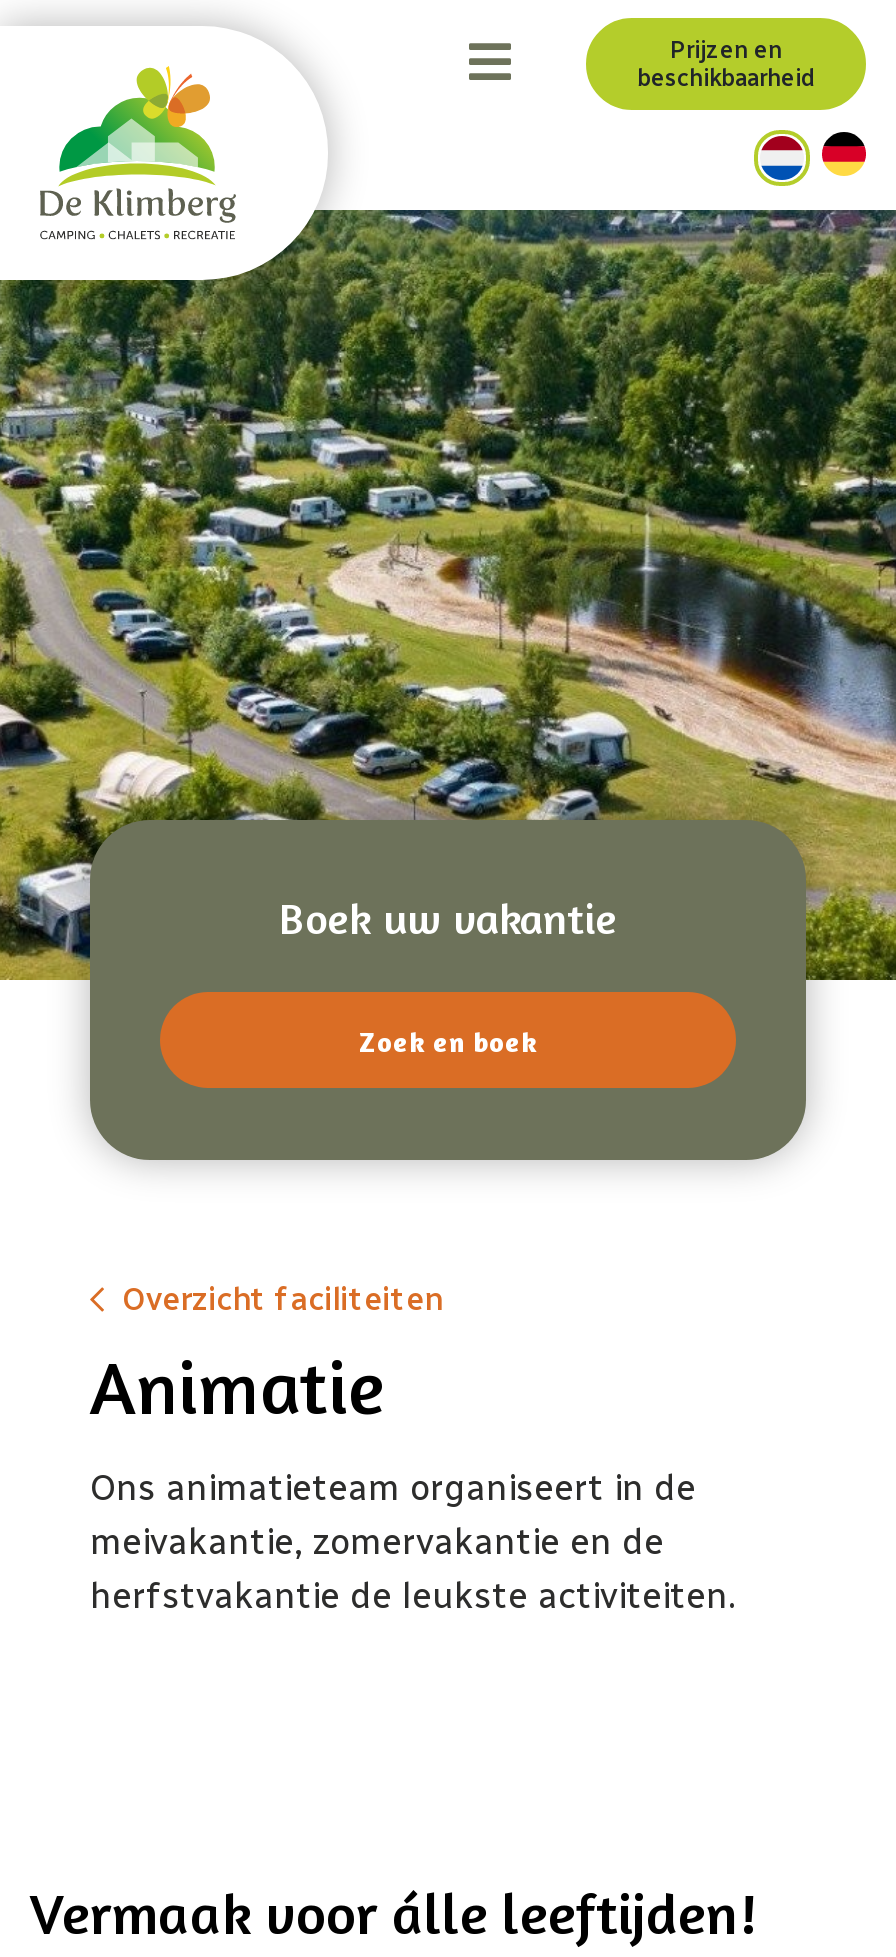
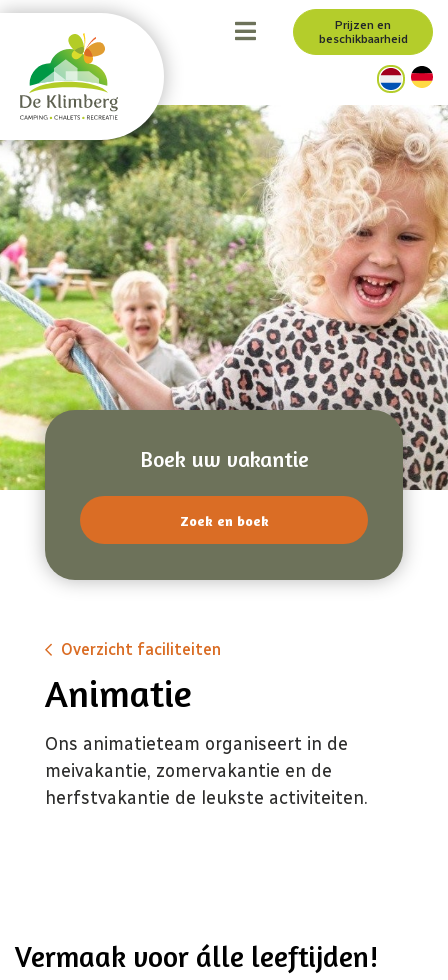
[6,208,890,980] [image] -> [3,104,445,491] [image]

